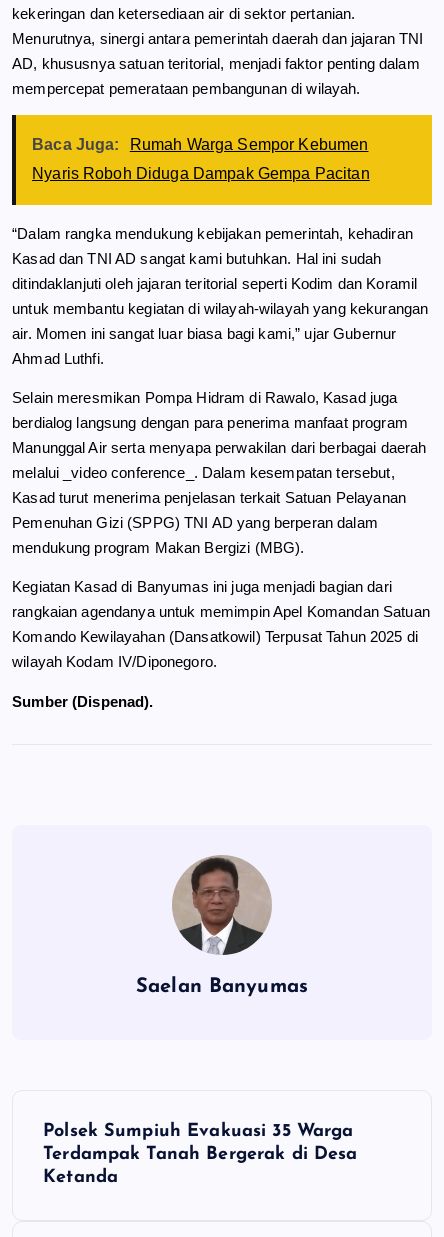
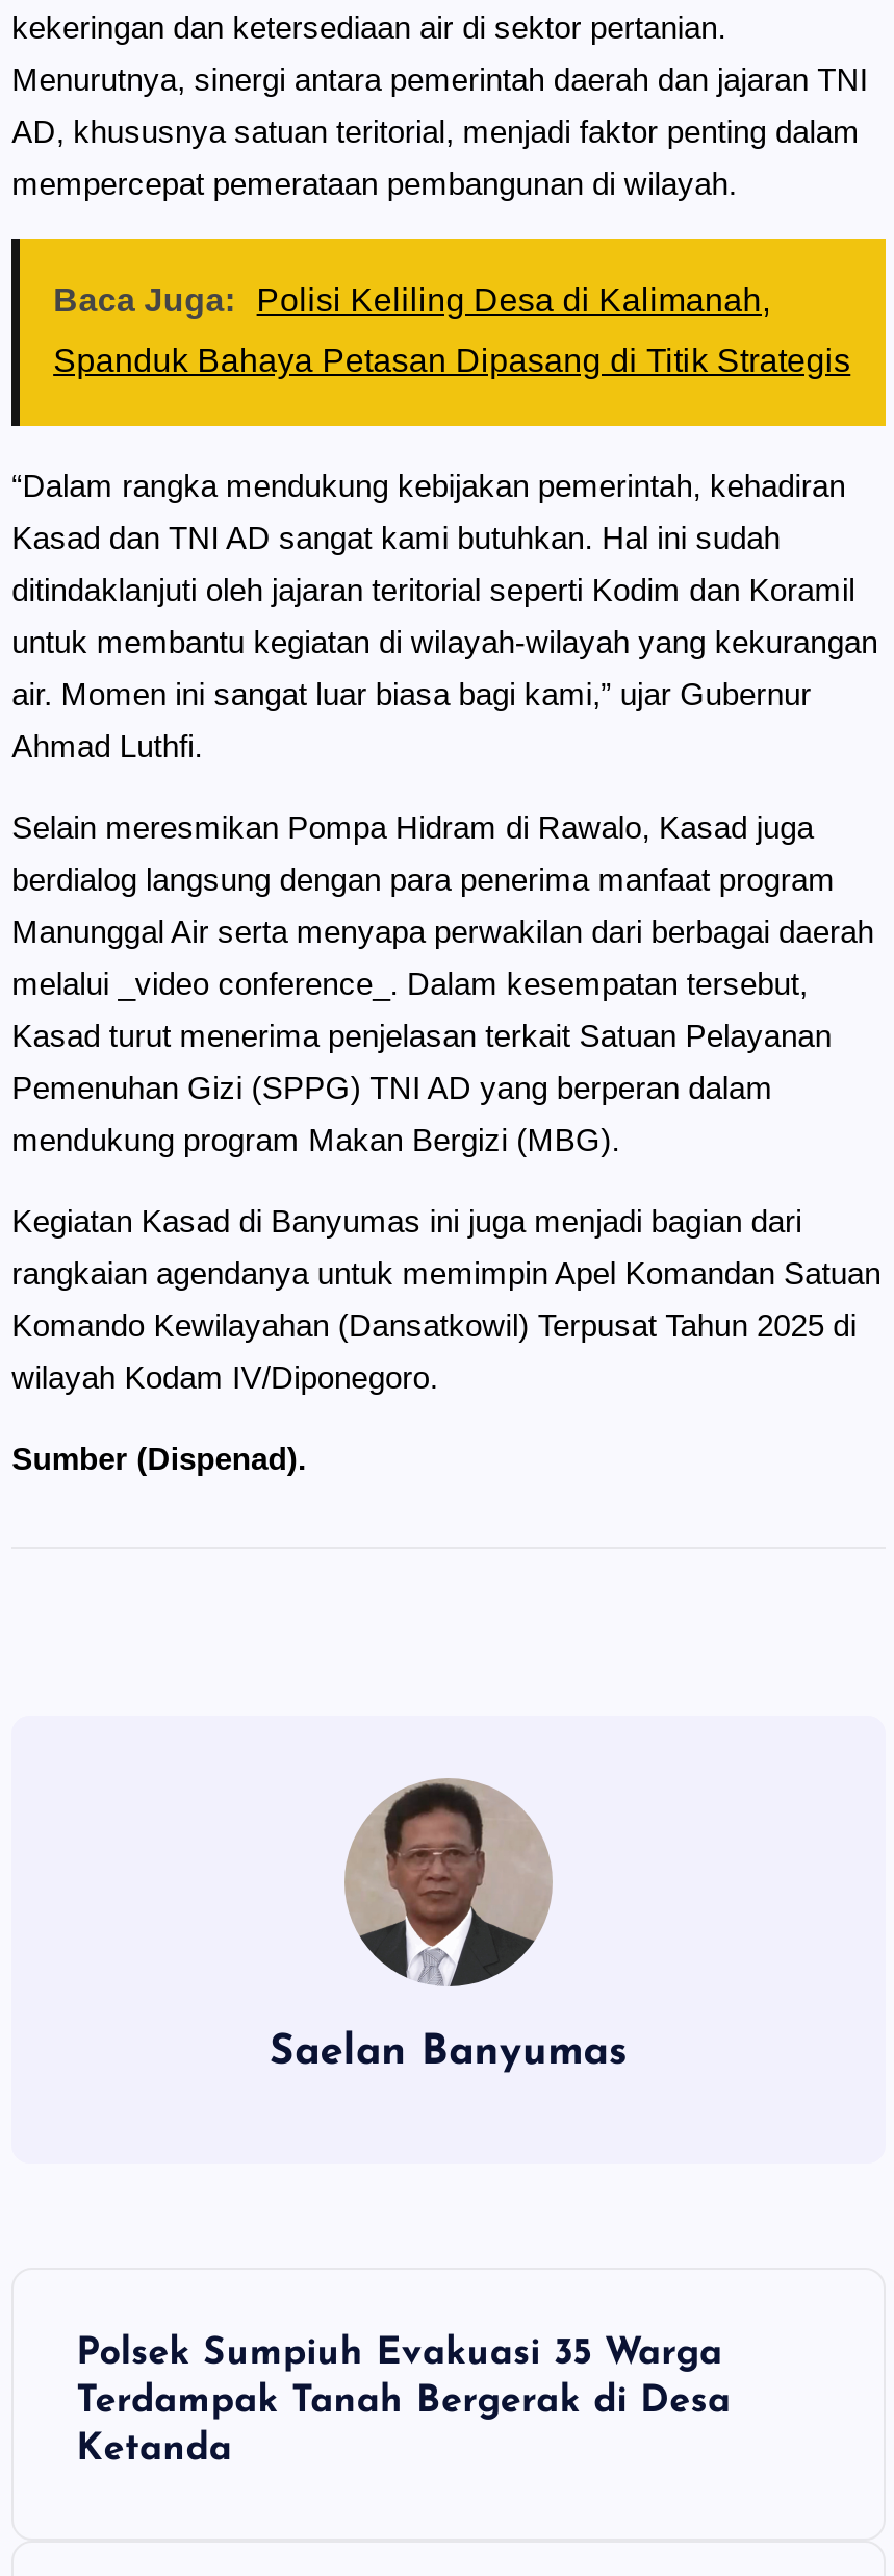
[130,136,368,153] Rumah Warga Sempor Kebumen -> [257,283,770,318] Polisi Keliling Desa di Kalimanah,
[32,165,370,182] Nyaris Roboh Diduga Dampak Gempa Pacitan -> [53,343,850,379] Spanduk Bahaya Petasan Dipasang di Titik Strategis

